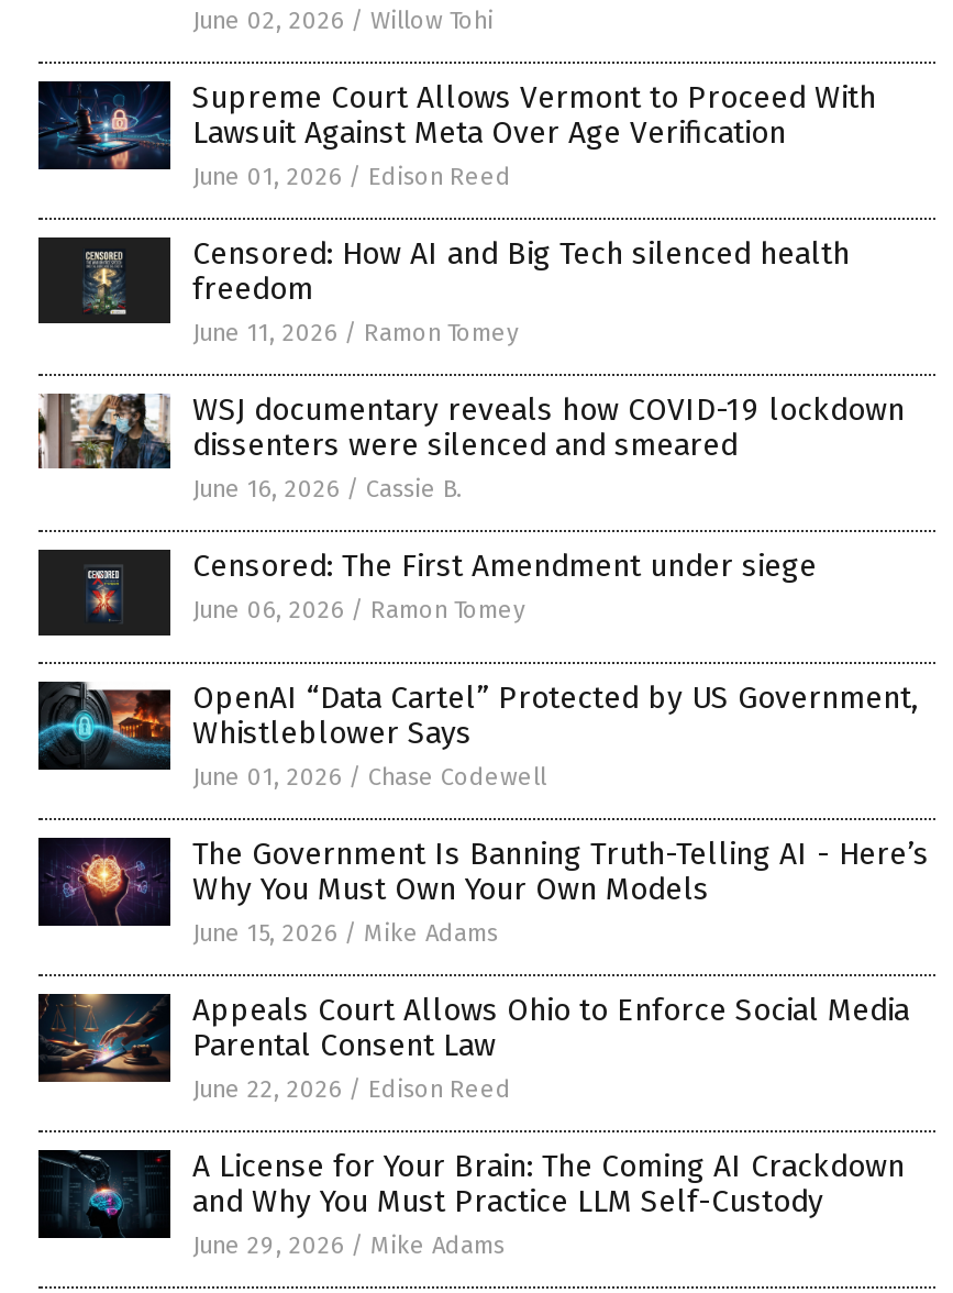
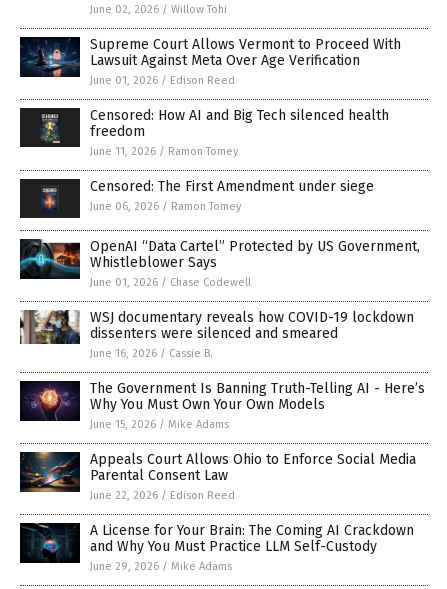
moved [36,391,905,504] -> [19,309,414,360]: [image] | WSJ documentary reveals how COVID-19 lockdown | dissenters were silenced and smeared | June 16, 2026 / Cassie B.
moved [36,548,918,792] -> [19,178,420,289]: [image] | Censored: The First Amendment under siege | June 06, 2026 / Ramon Tomey | OpenAI “Data Cartel” Protected by US Government, | Whistleblower Says | June 01, 2026 / Chase Codewell

